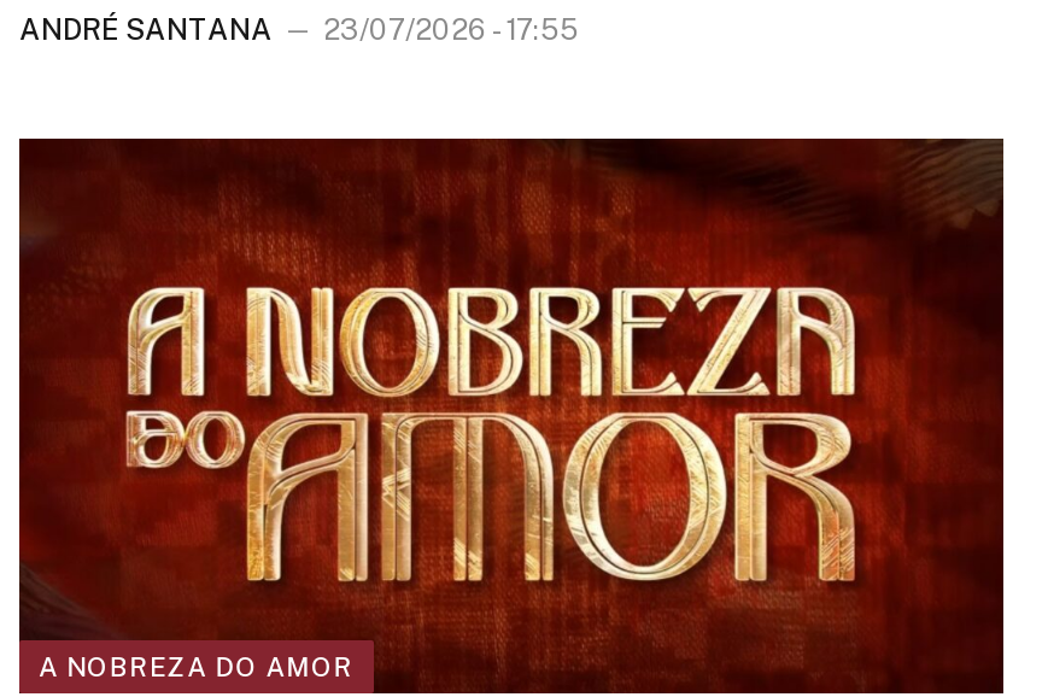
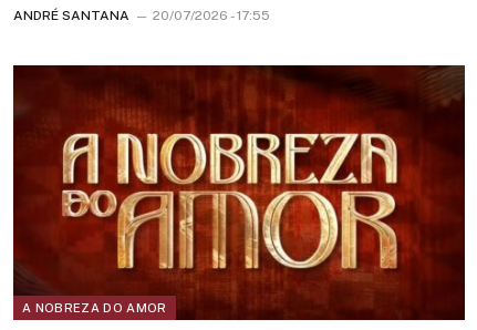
[19,13,579,47] ANDRÉ SANTANA 23/07/2026 - 17:55 -> [13,8,270,23] ANDRÉ SANTANA 20/07/2026 - 17:55

